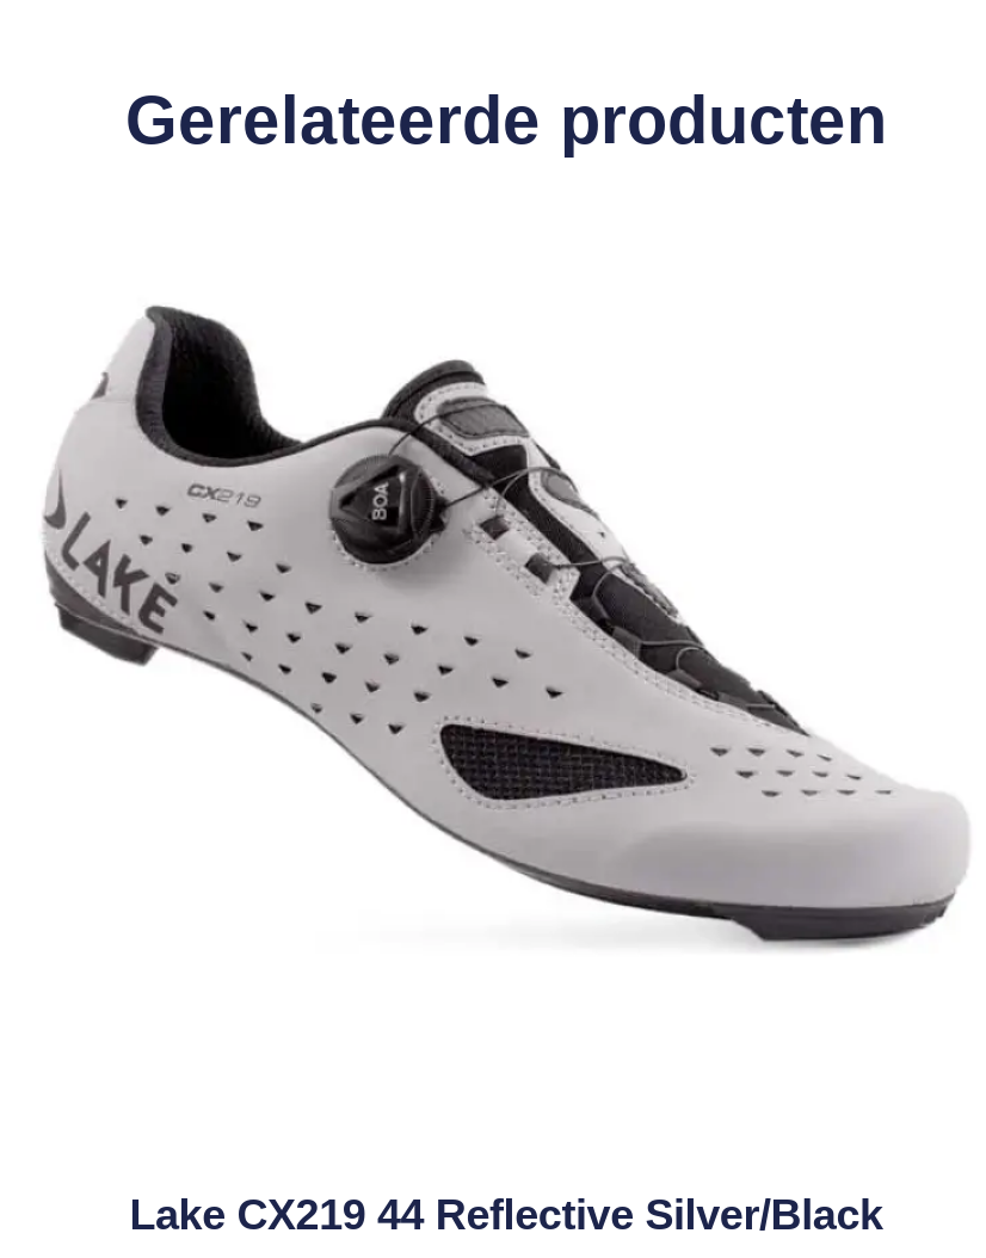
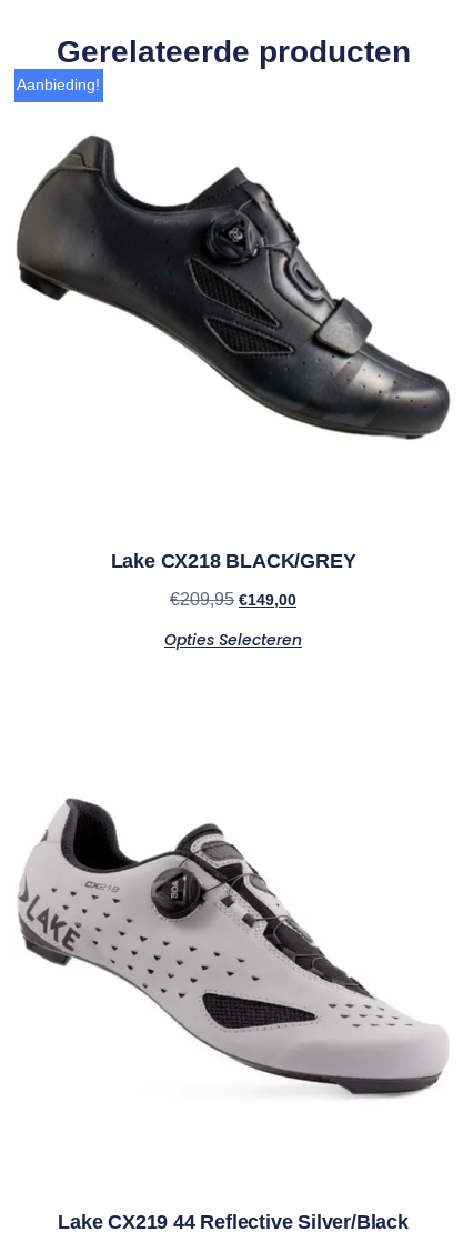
none -> [16,134,451,441] [image]
none -> [17,75,100,93] Aanbieding!
none -> [111,550,356,651] Lake CX218 BLACK/GREY | €209,95 €149,00 | Opties Selecteren

